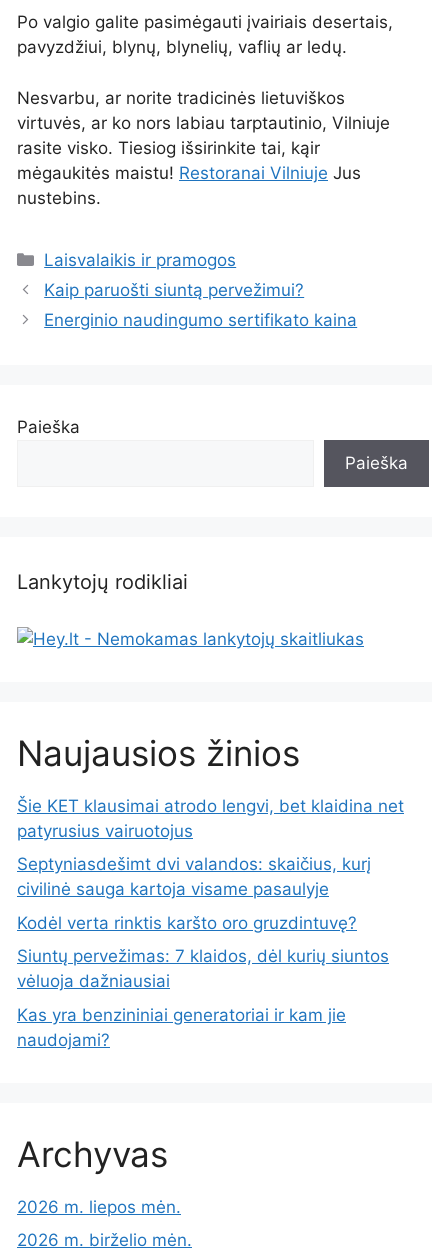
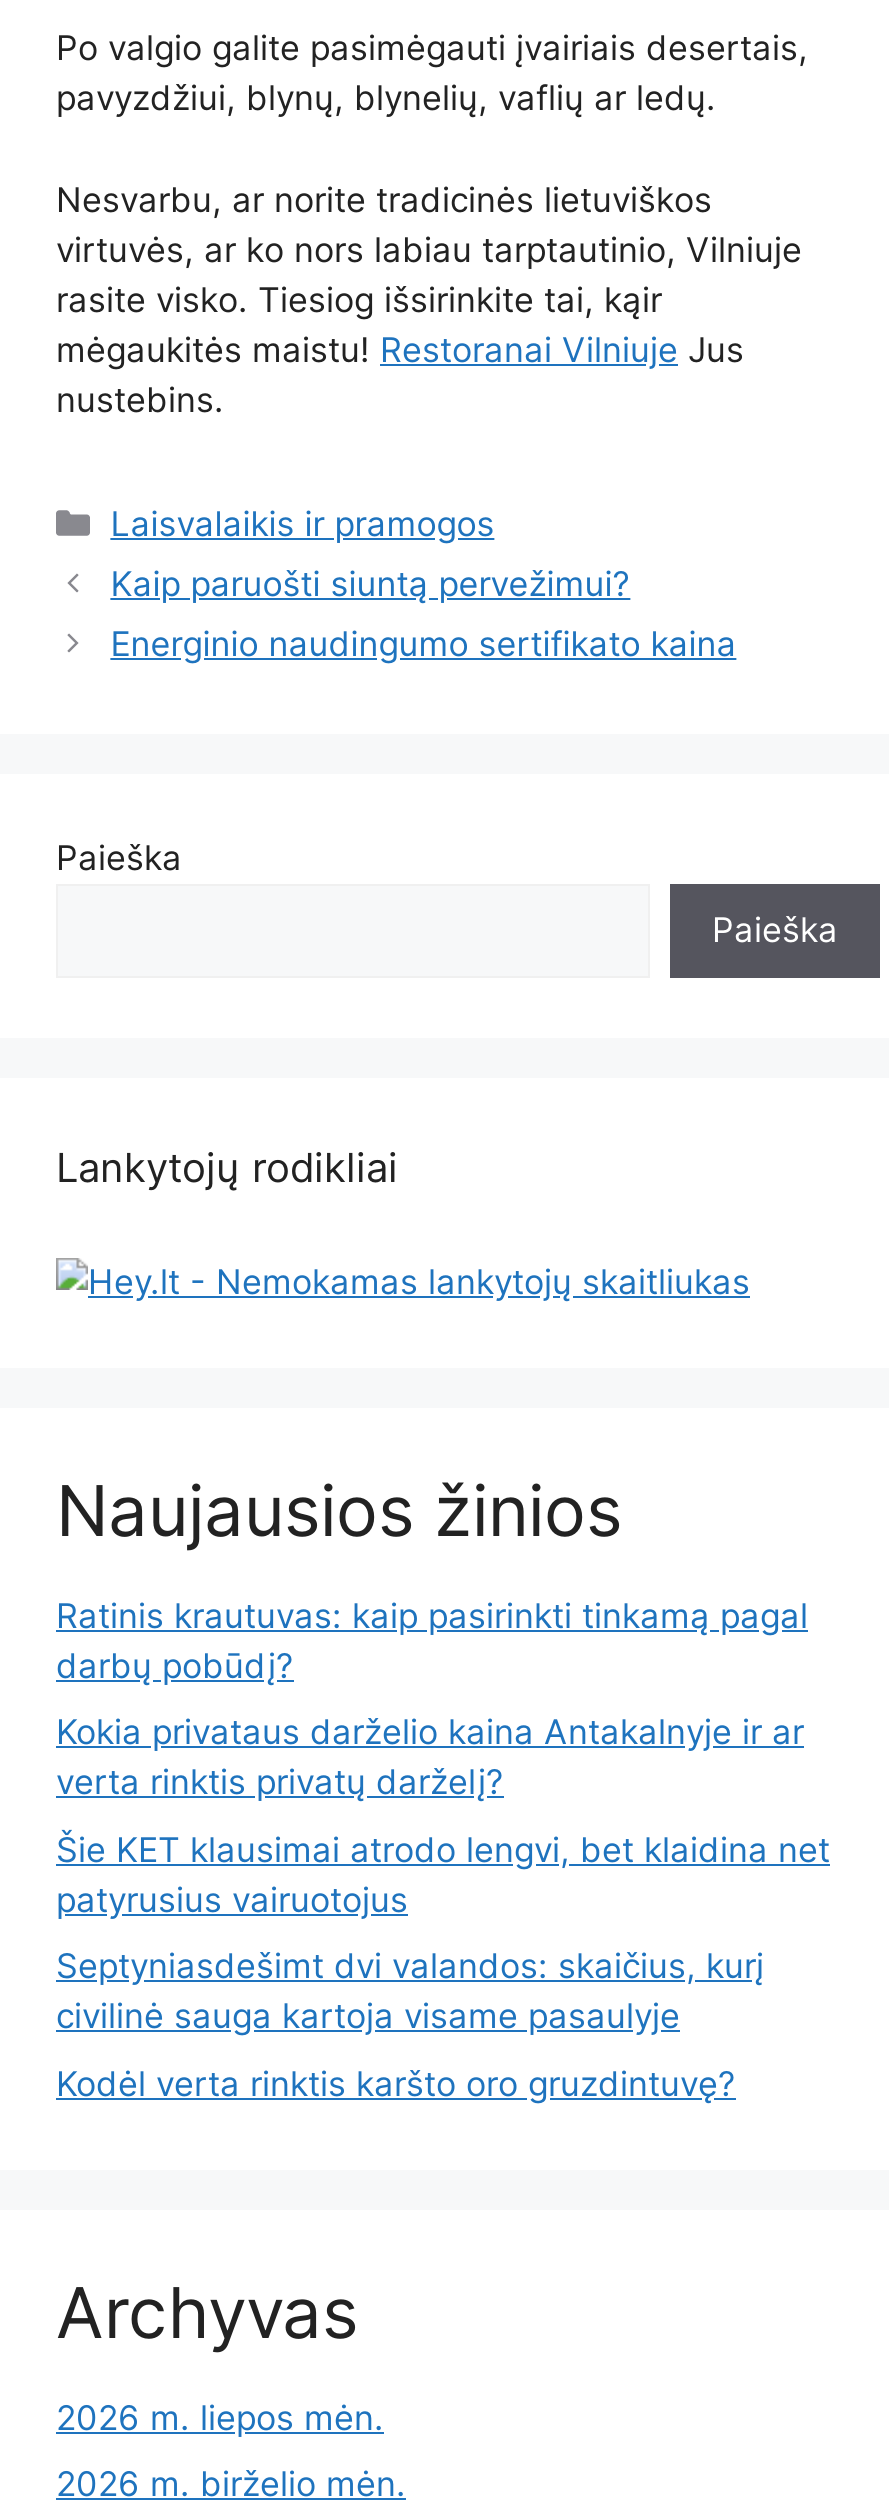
none -> [56,1596,808,1802] Ratinis krautuvas: kaip pasirinkti tinkamą pagal | darbų pobūdį? | Kokia privataus darželio kaina Antakalnyje ir ar | verta rinktis privatų darželį?
moved [17,796,404,933] -> [56,1830,830,2104]: Šie KET klausimai atrodo lengvi, bet klaidina net | patyrusius vairuotojus | Septyniasdešimt dvi valandos: skaičius, kurį | civilinė sauga kartoja visame pasaulyje | Kodėl verta rinktis karšto oro gruzdintuvę?
[17,946,389,1050] Siuntų pervežimas: 7 klaidos, dėl kurių siuntos | vėluoja dažniausiai | Kas yra benzininiai generatoriai ir kam jie | naudojami? -> none

